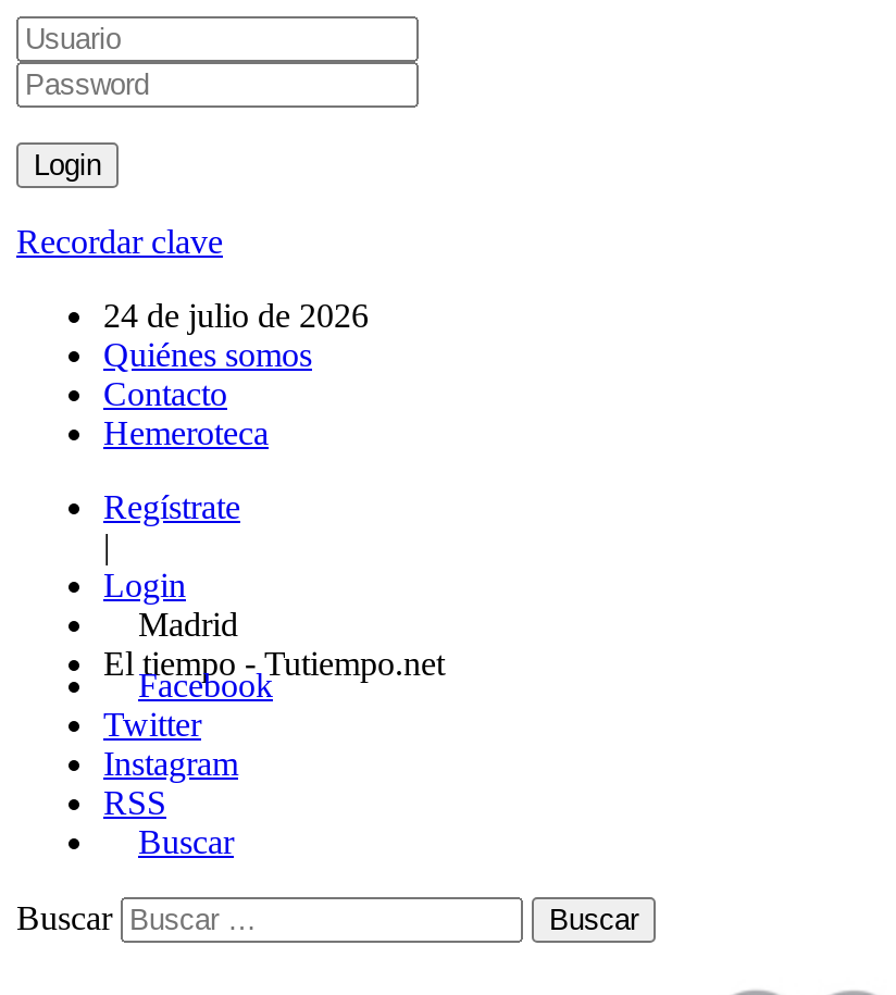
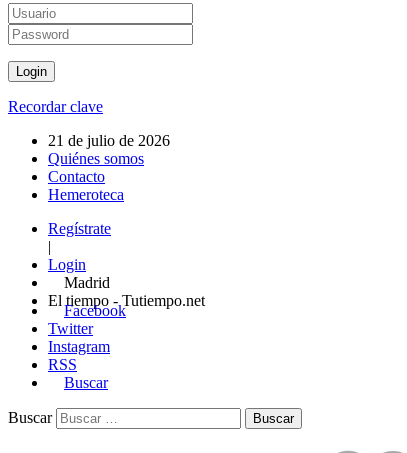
[103,297,430,334] 24 de julio de 2026 -> [48,132,198,149] 21 de julio de 2026

